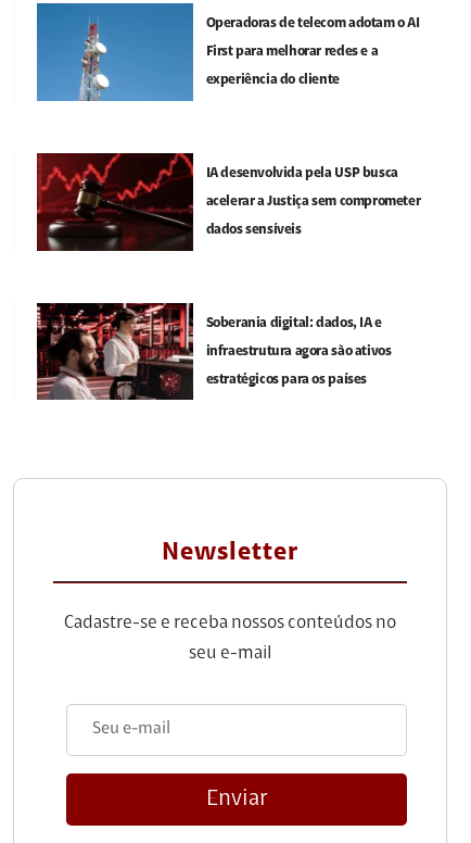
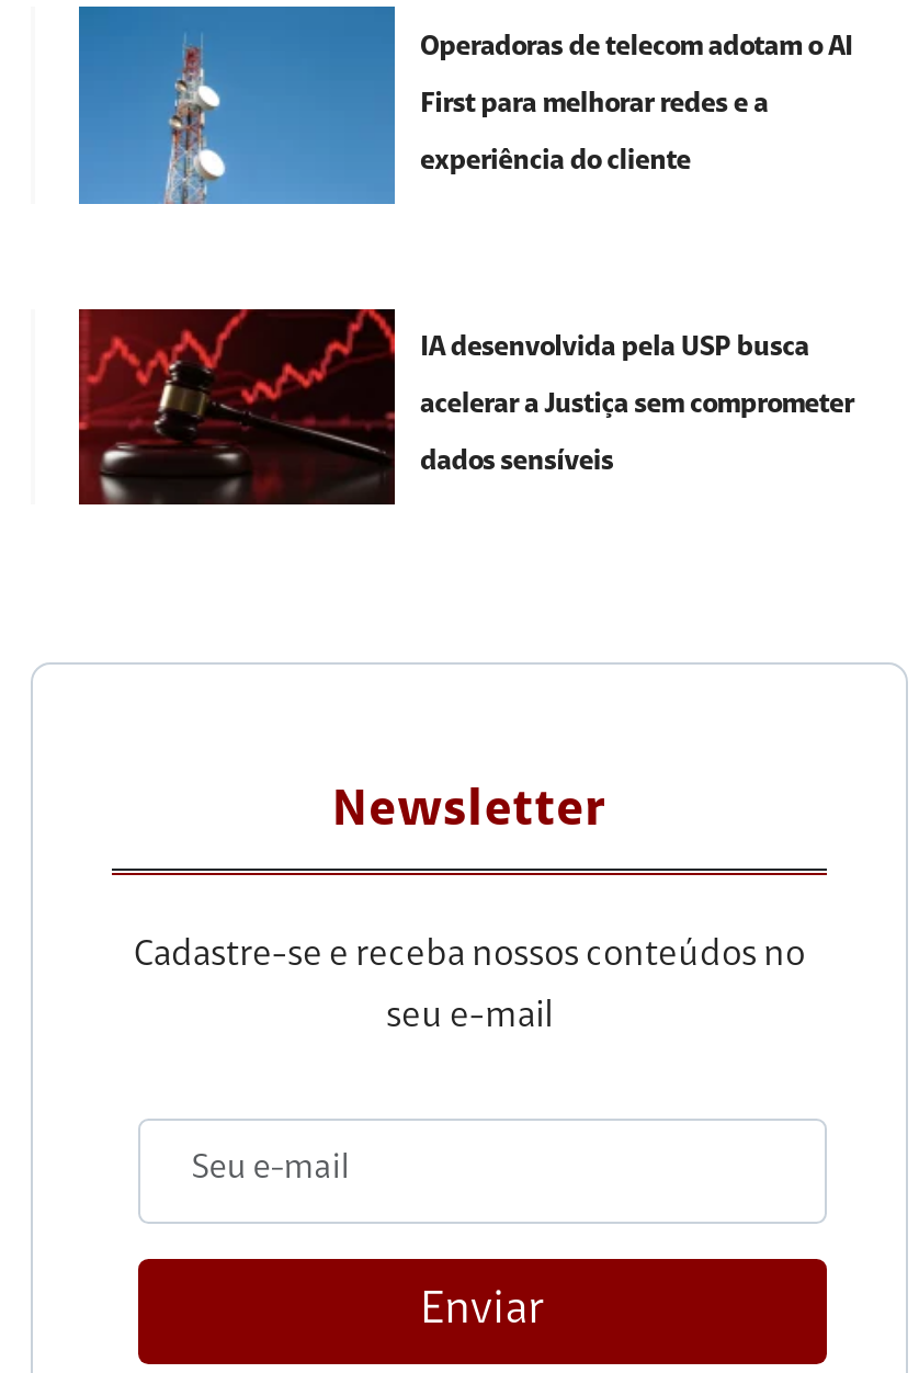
[36,302,391,400] [image] | Soberania digital: dados, IA e | infraestrutura agora são ativos | estratégicos para os países -> none

